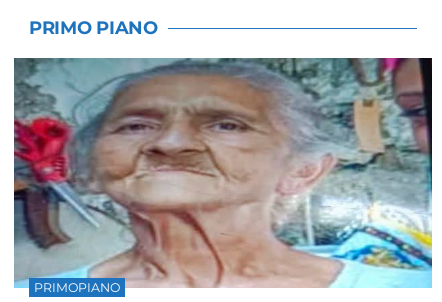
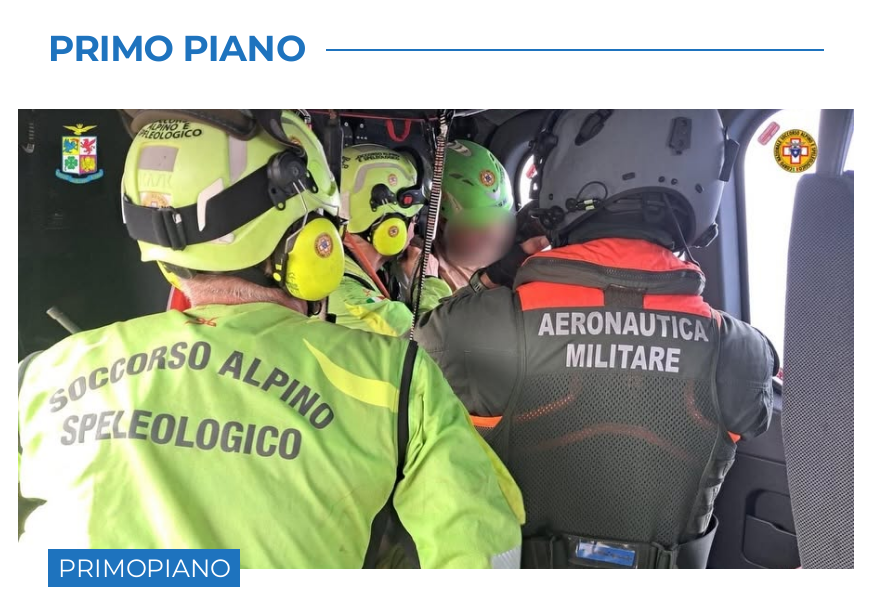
[13,57,433,289] [image] -> [16,107,856,571] [image]

